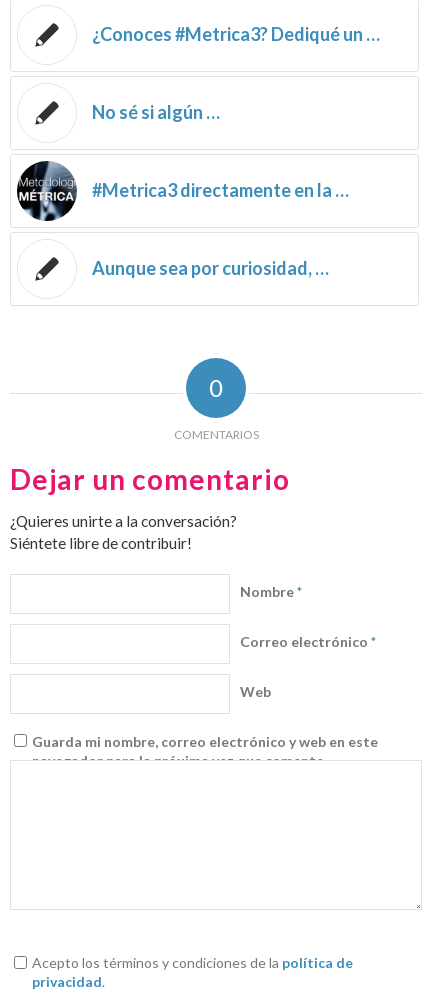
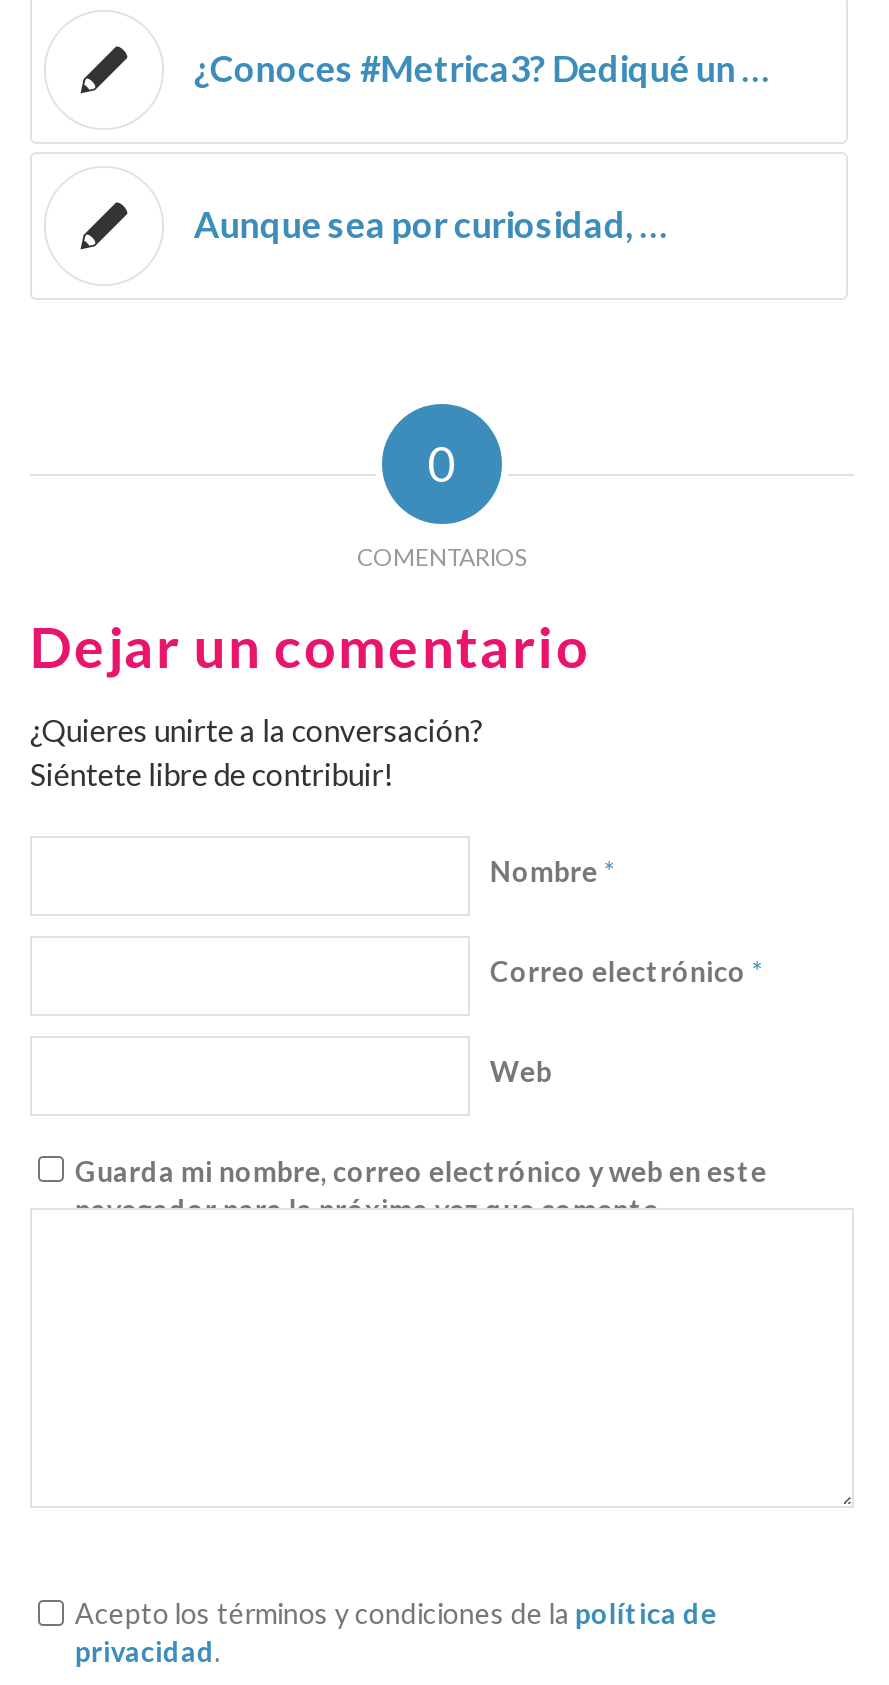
[92,101,220,123] No sé si algún … -> none
[16,160,349,222] [image] | #Metrica3 directamente en la … -> none

